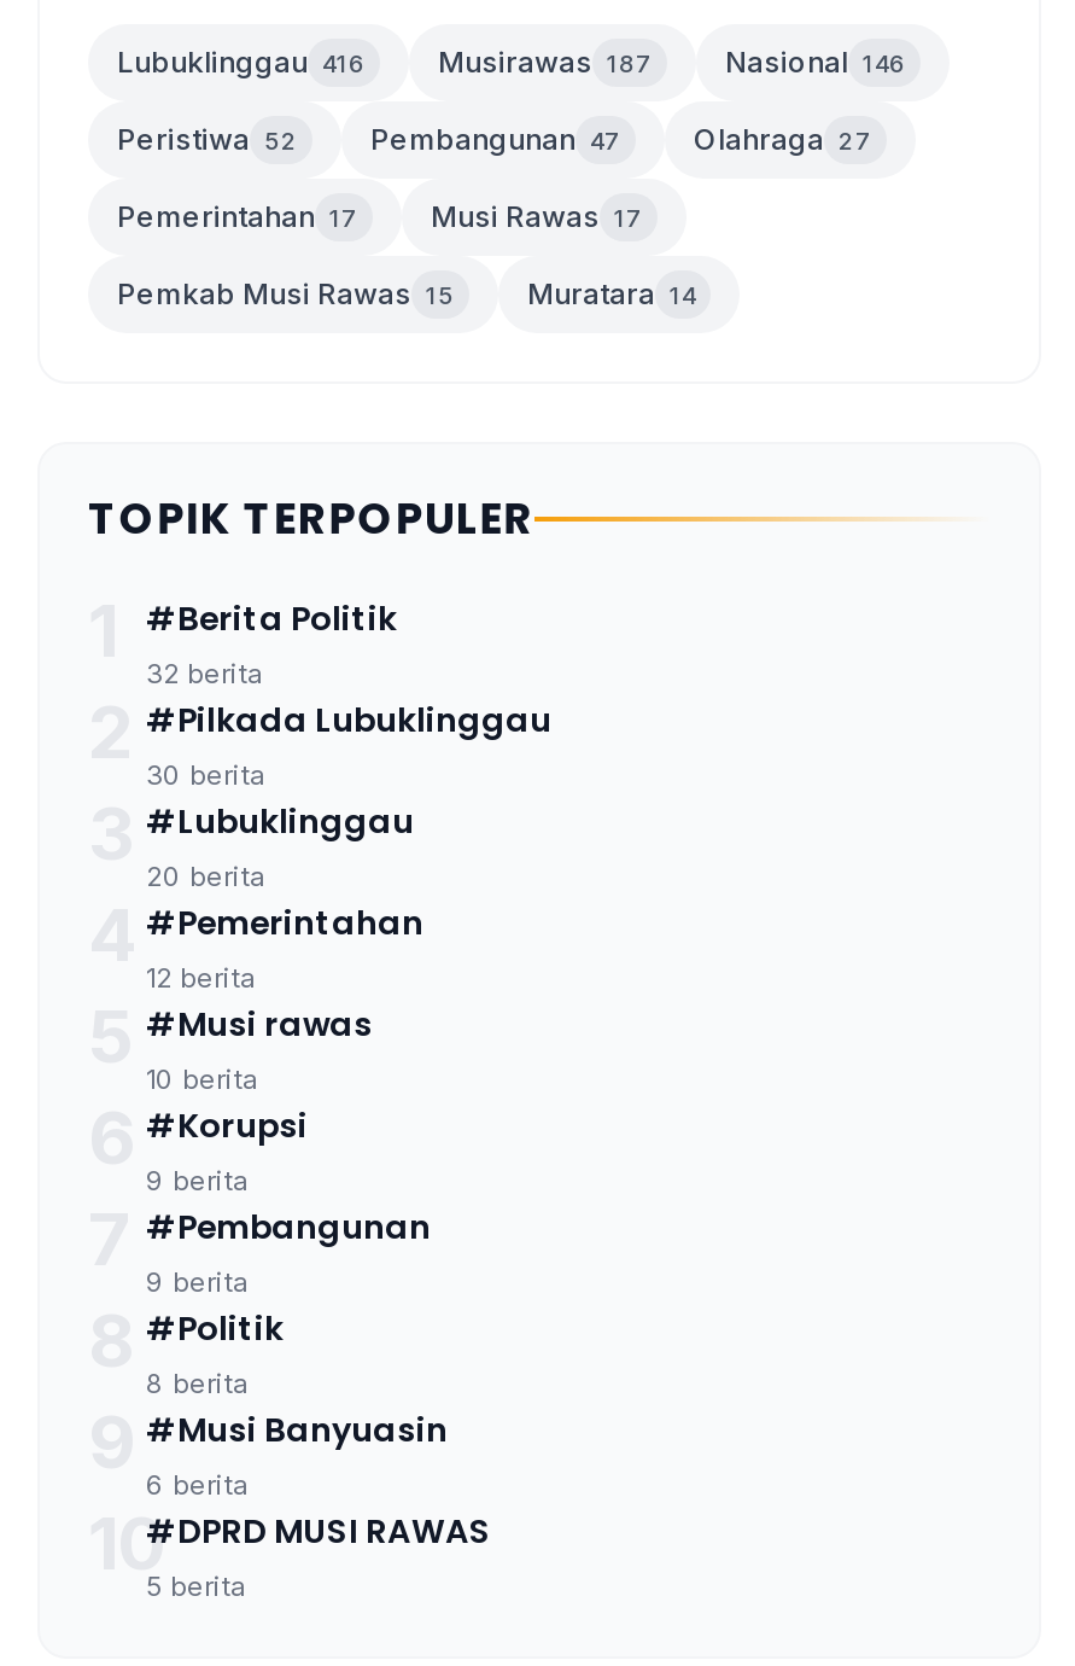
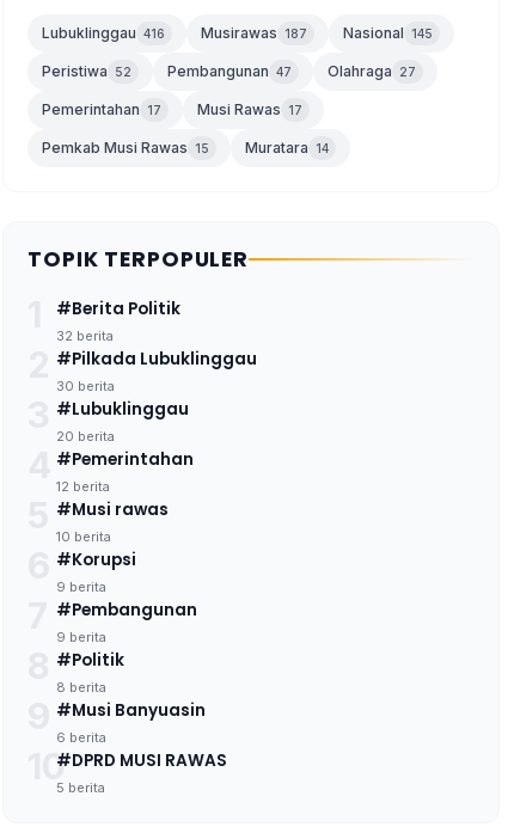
[117,43,906,79] Lubuklinggau 416 Musirawas 187 Nasional 146 -> [42,24,433,42] Lubuklinggau 416 Musirawas 187 Nasional 145

